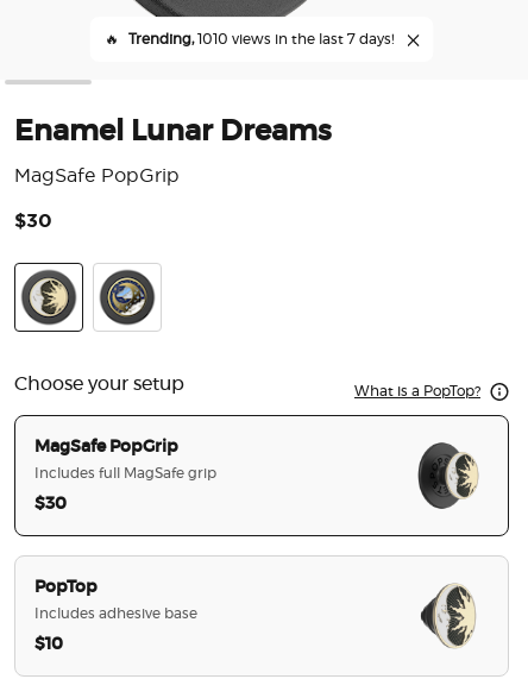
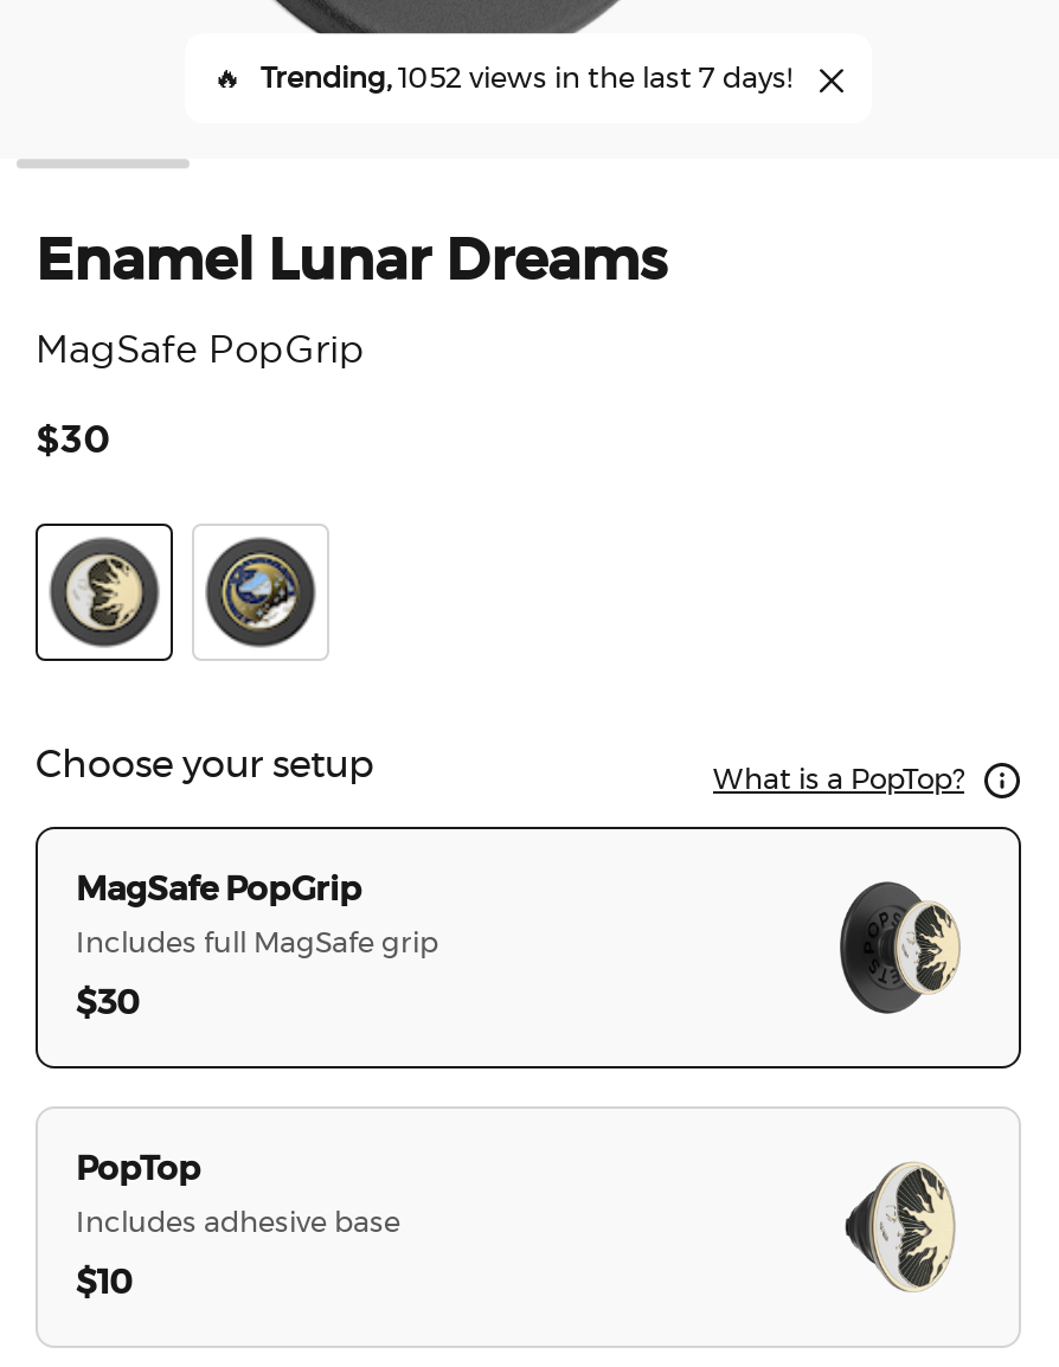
[128,32,393,46] Trending, 1010 views in the last 7 days! -> [261,64,791,93] Trending, 1052 views in the last 7 days!

